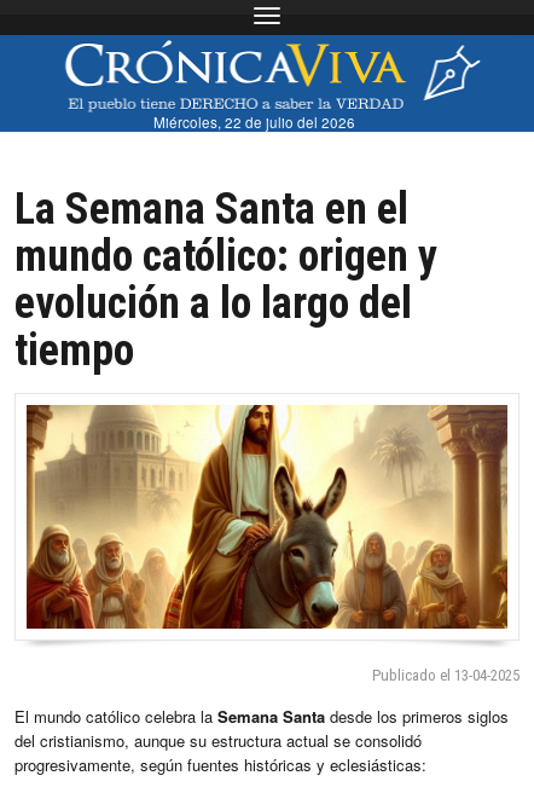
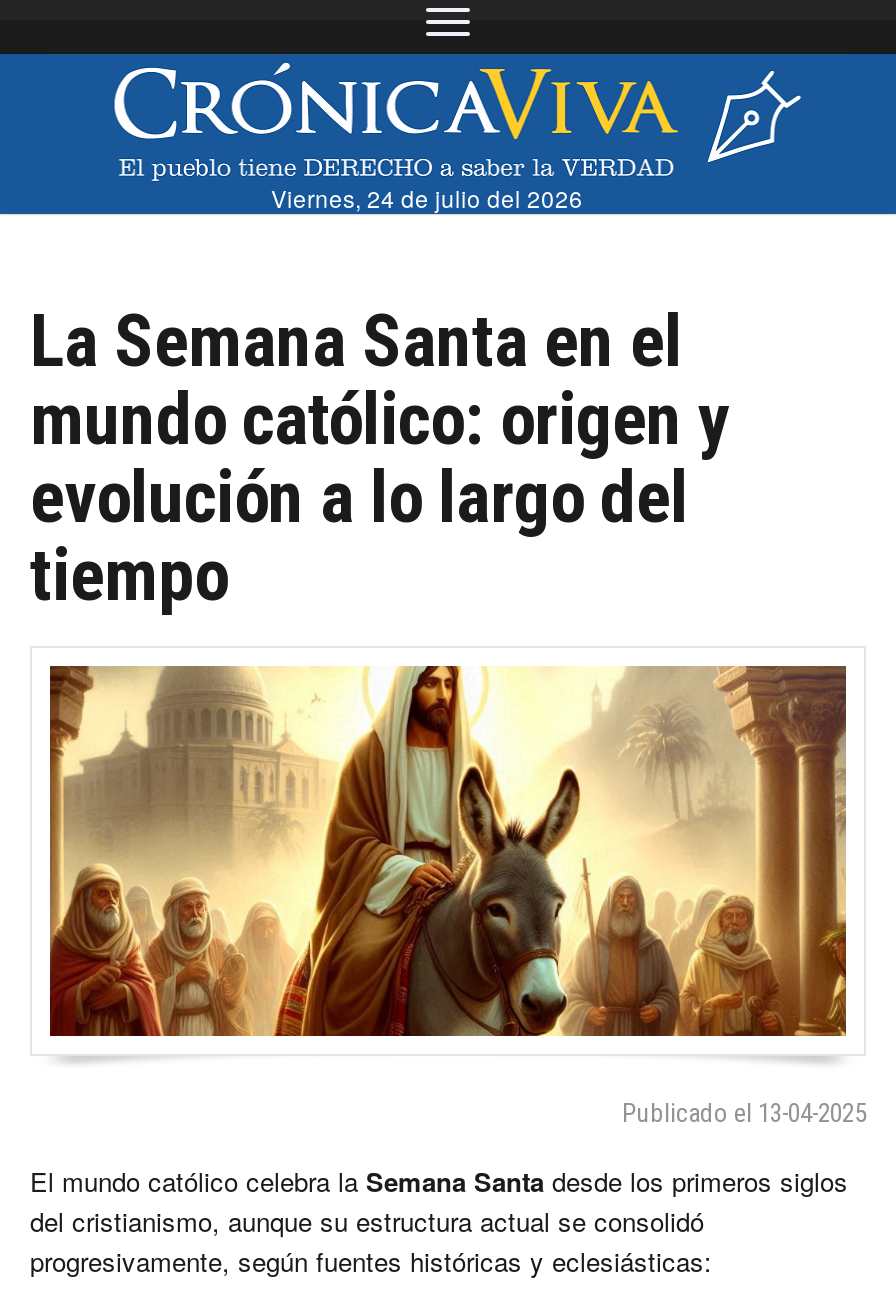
[153,112,355,131] Miércoles, 22 de julio del 2026 -> [271,181,583,213] Viernes, 24 de julio del 2026

